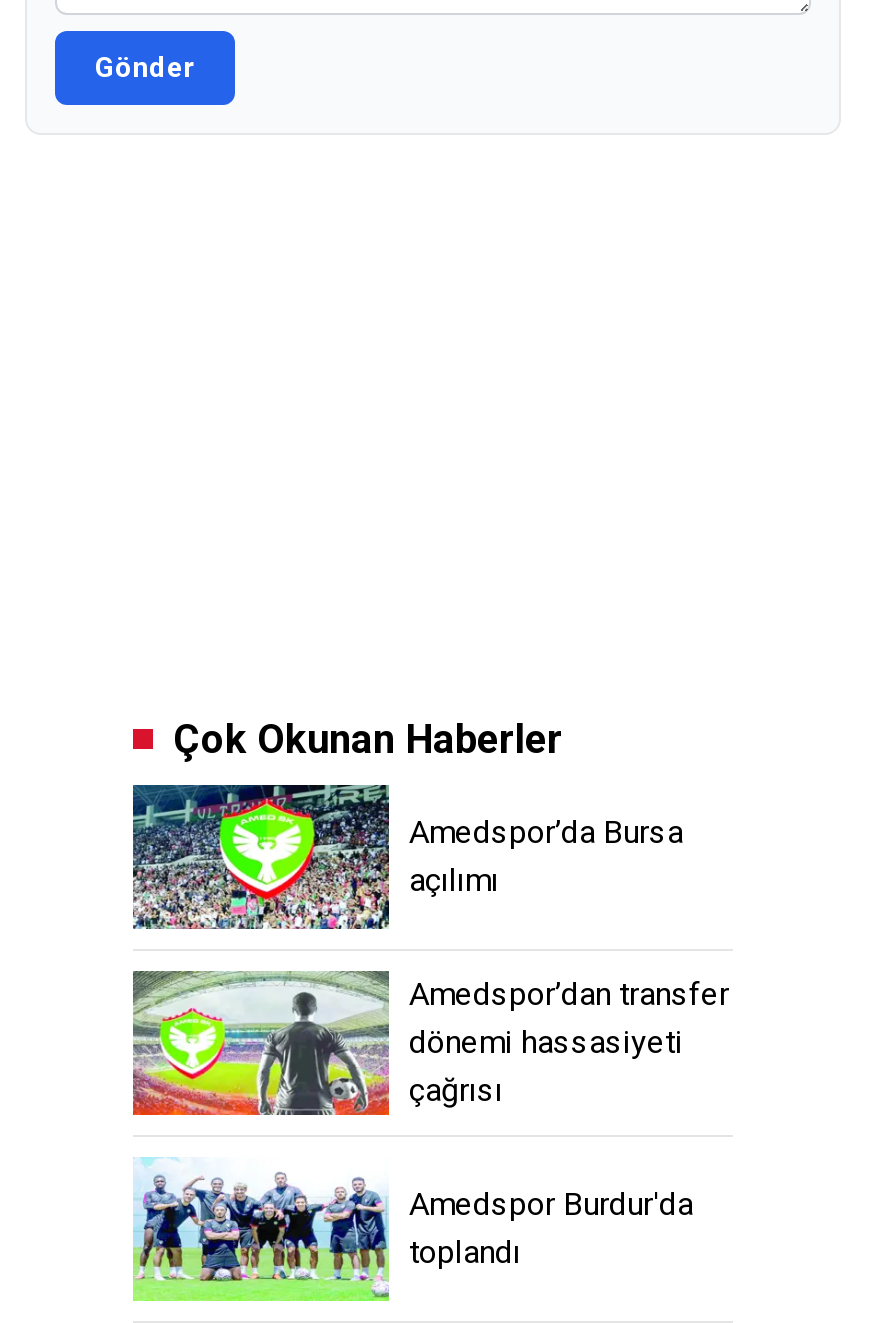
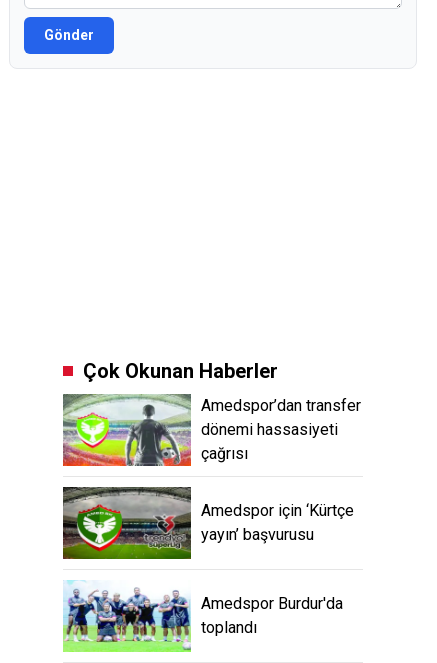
[131,783,683,931] [image] | Amedspor’da Bursa | açılımı -> none
moved [129,967,729,1119] -> [61,392,361,468]: [image] | Amedspor’dan transfer | dönemi hassasiyeti | çağrısı
none -> [62,486,354,560] [image] | Amedspor için ‘Kürtçe | yayın’ başvurusu

